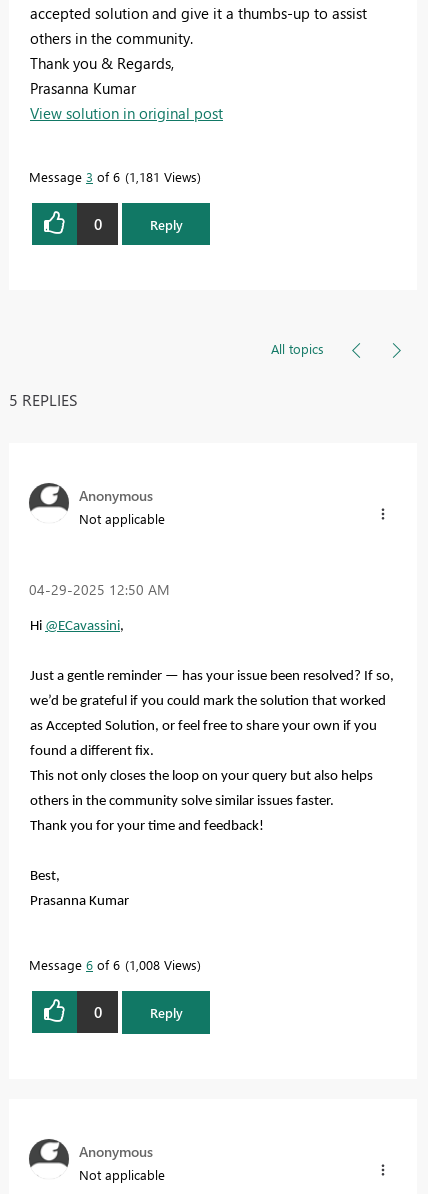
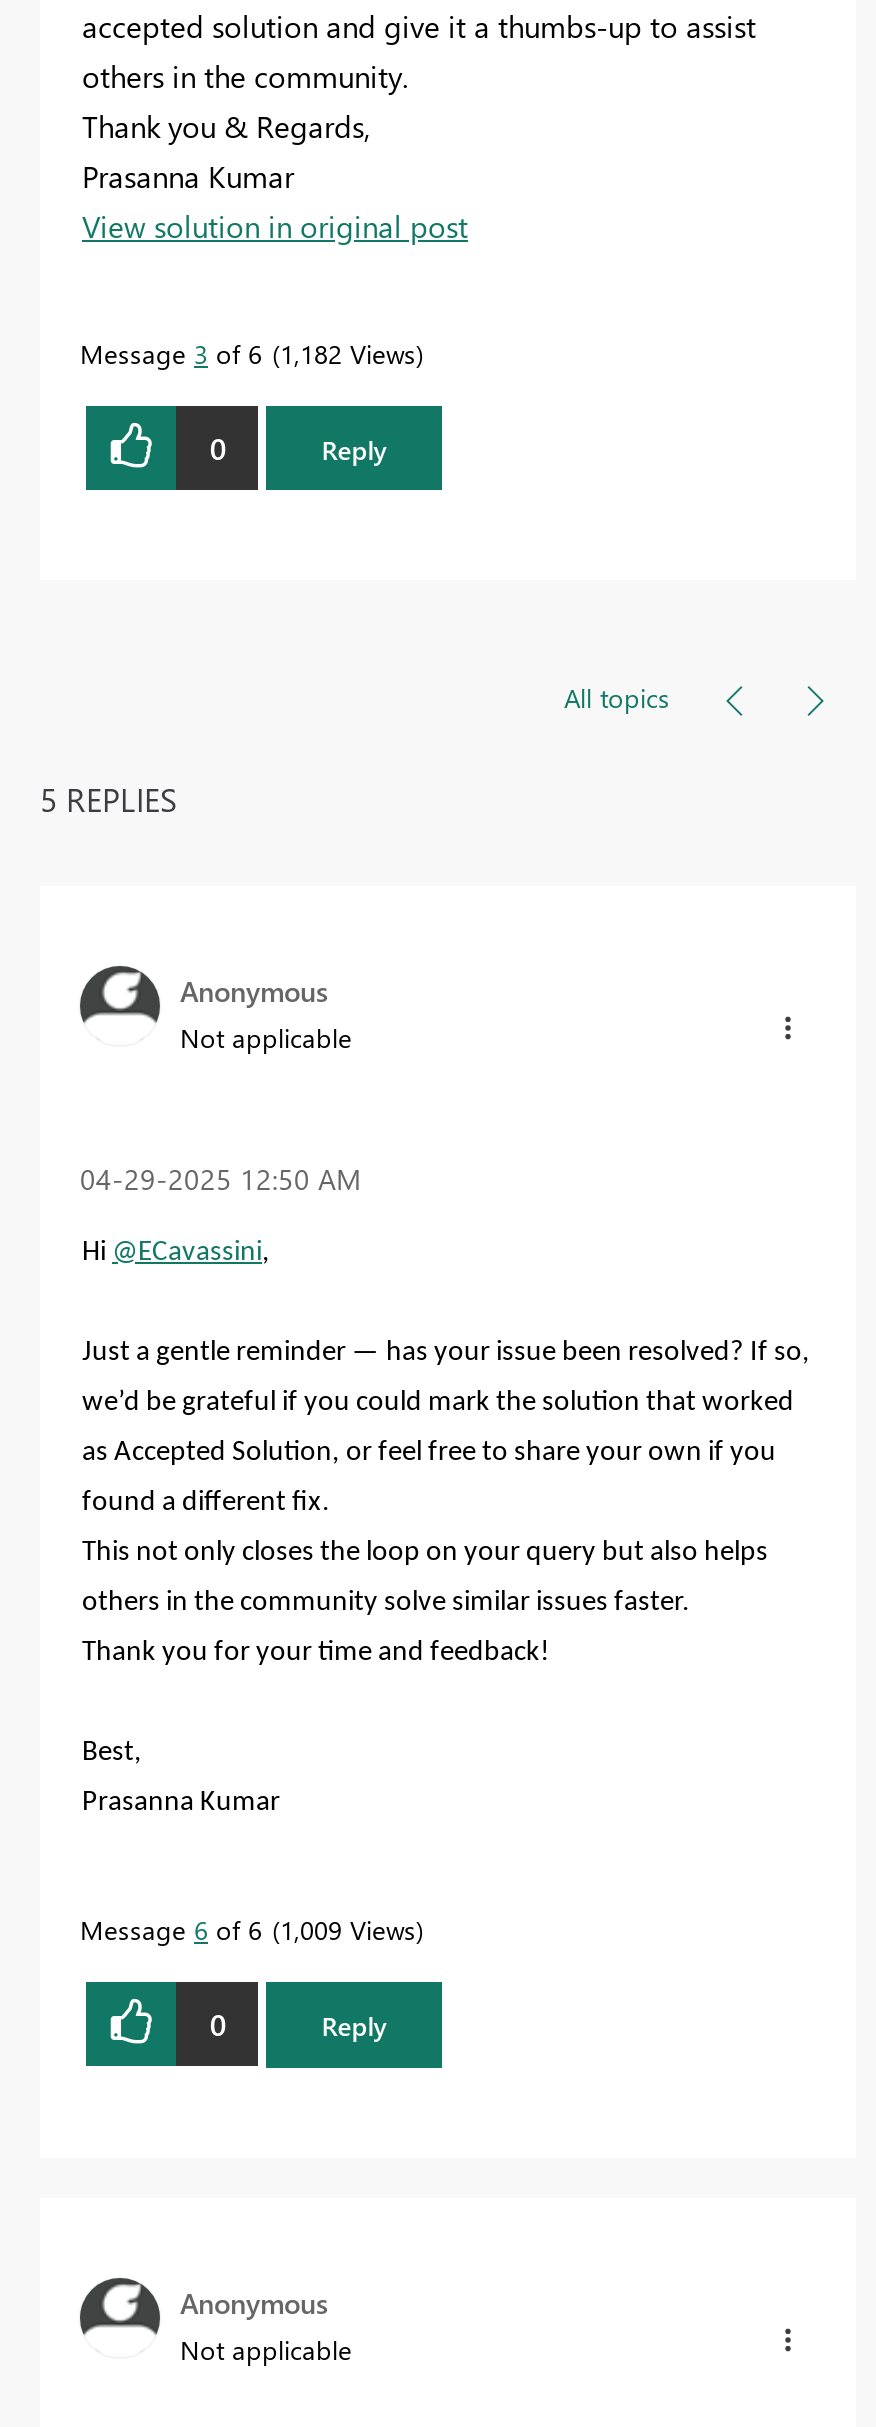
[29,168,197,185] Message 3 of 6 1,181 Views -> [80,336,416,370] Message 3 of 6 1,182 Views
[29,956,197,973] Message 6 of 6 1,008 Views -> [80,1913,416,1947] Message 6 of 6 1,009 Views

